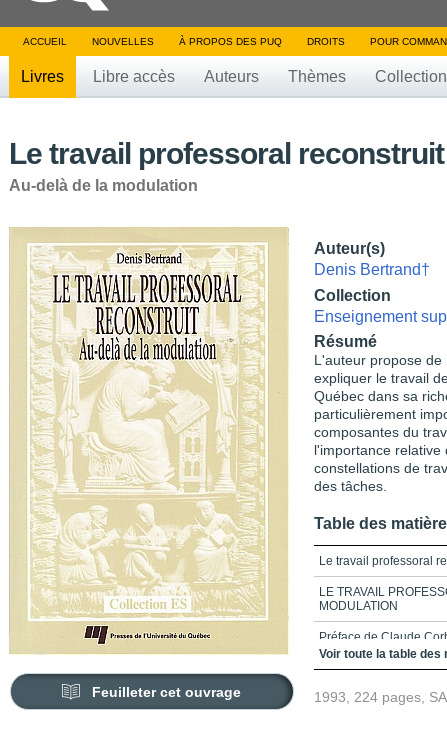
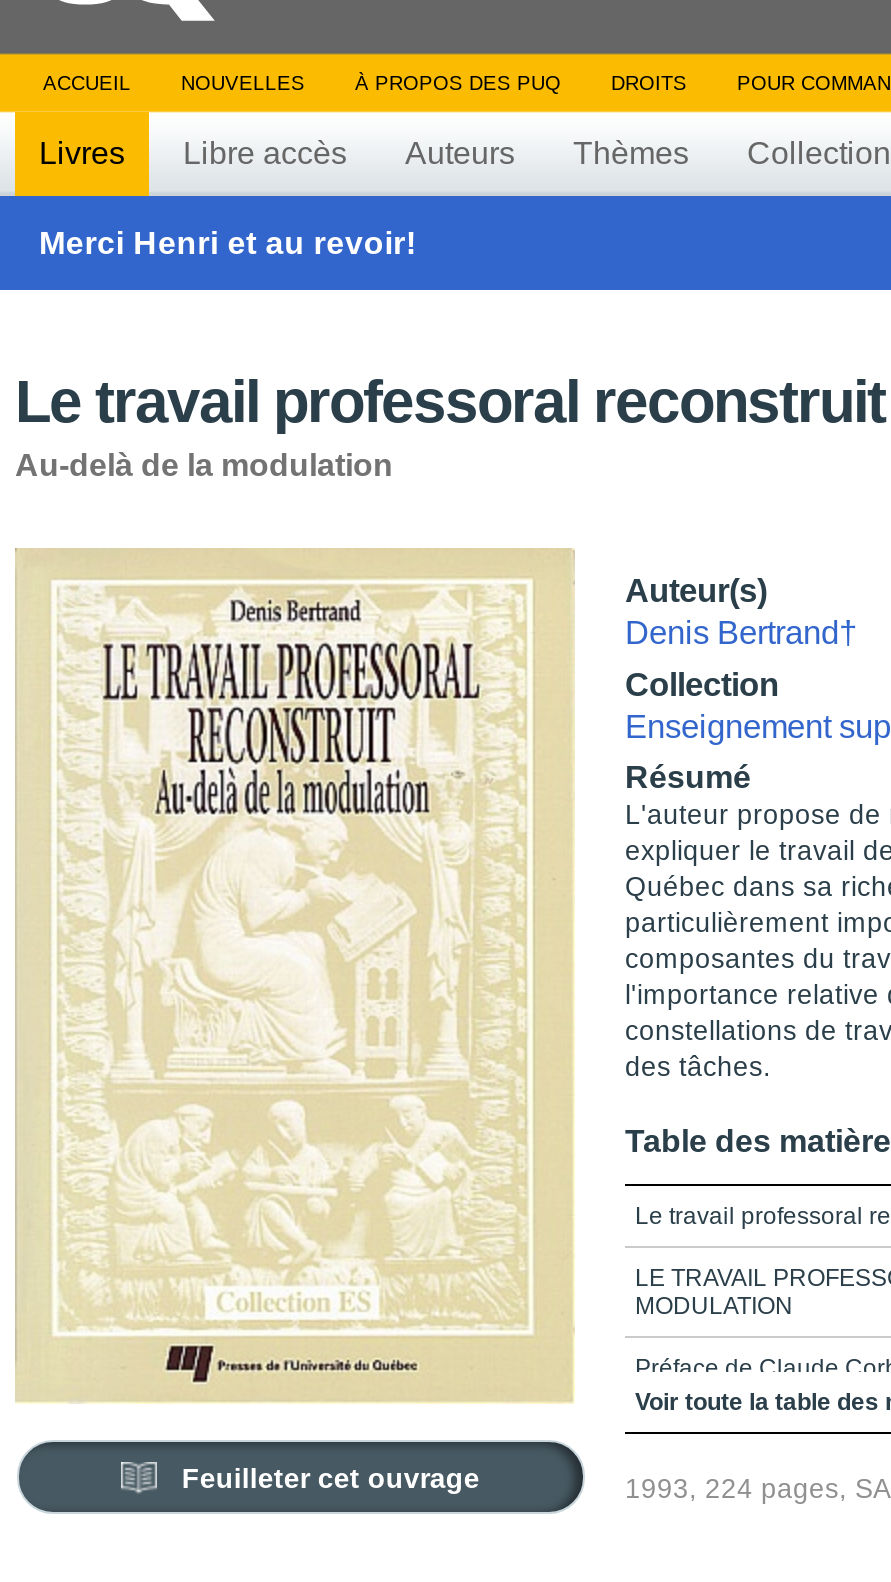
none -> [39,226,417,260] Merci Henri et au revoir!

